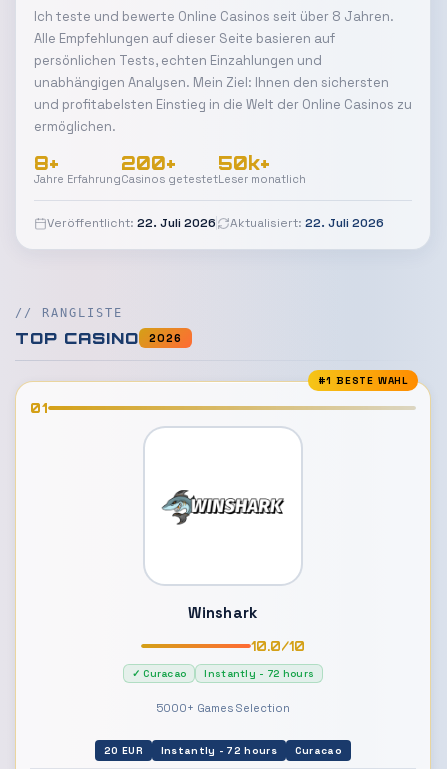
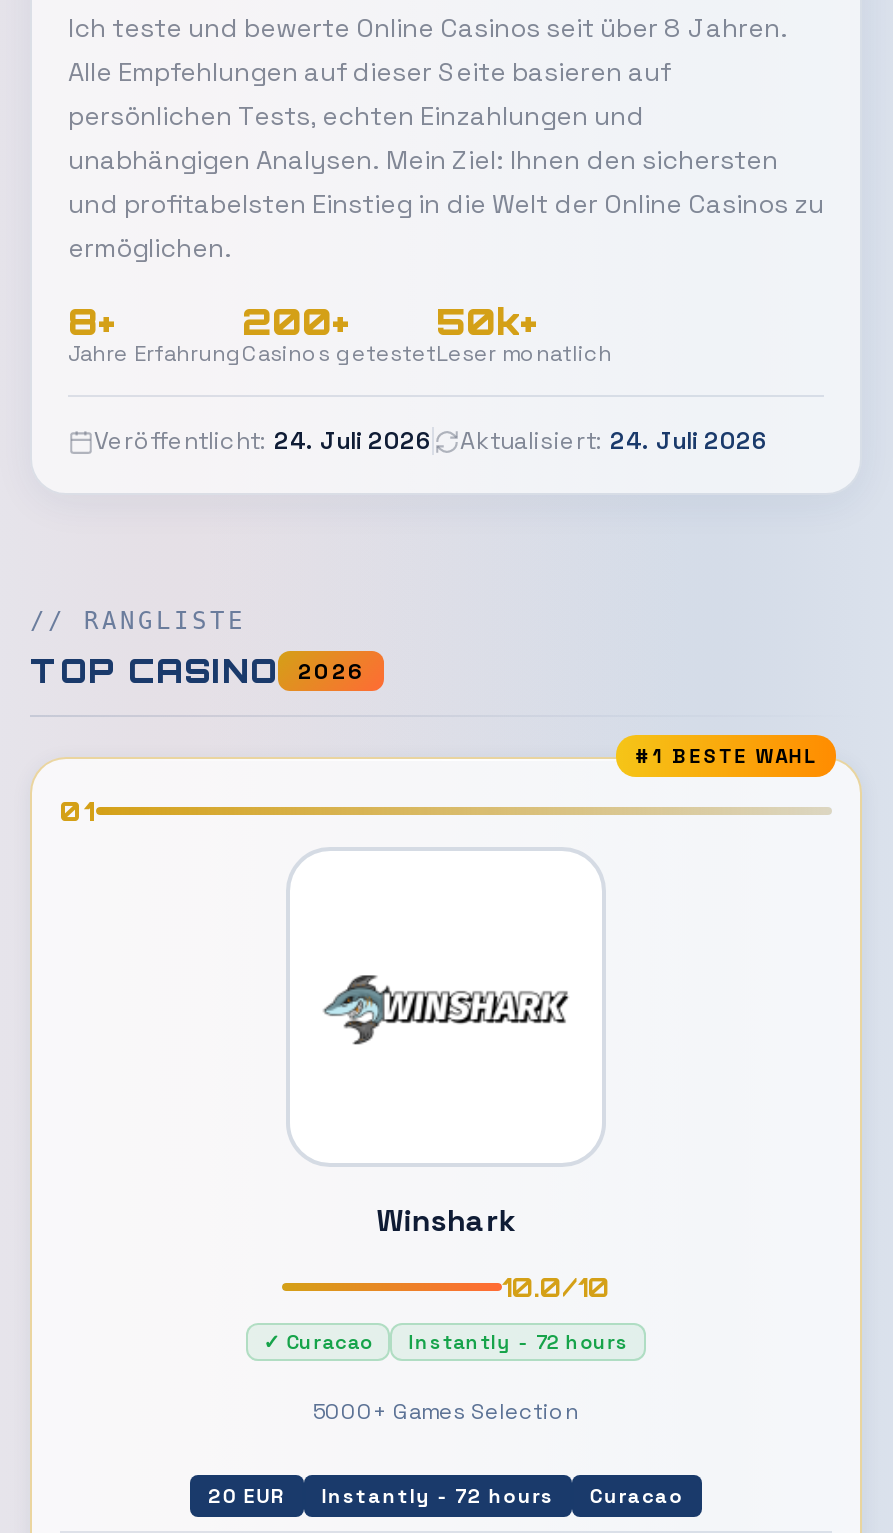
[47,215,216,231] Veröffentlicht: 22. Juli 2026 -> [94,425,432,457] Veröffentlicht: 24. Juli 2026
[230,215,384,231] Aktualisiert: 22. Juli 2026 -> [460,425,768,457] Aktualisiert: 24. Juli 2026

